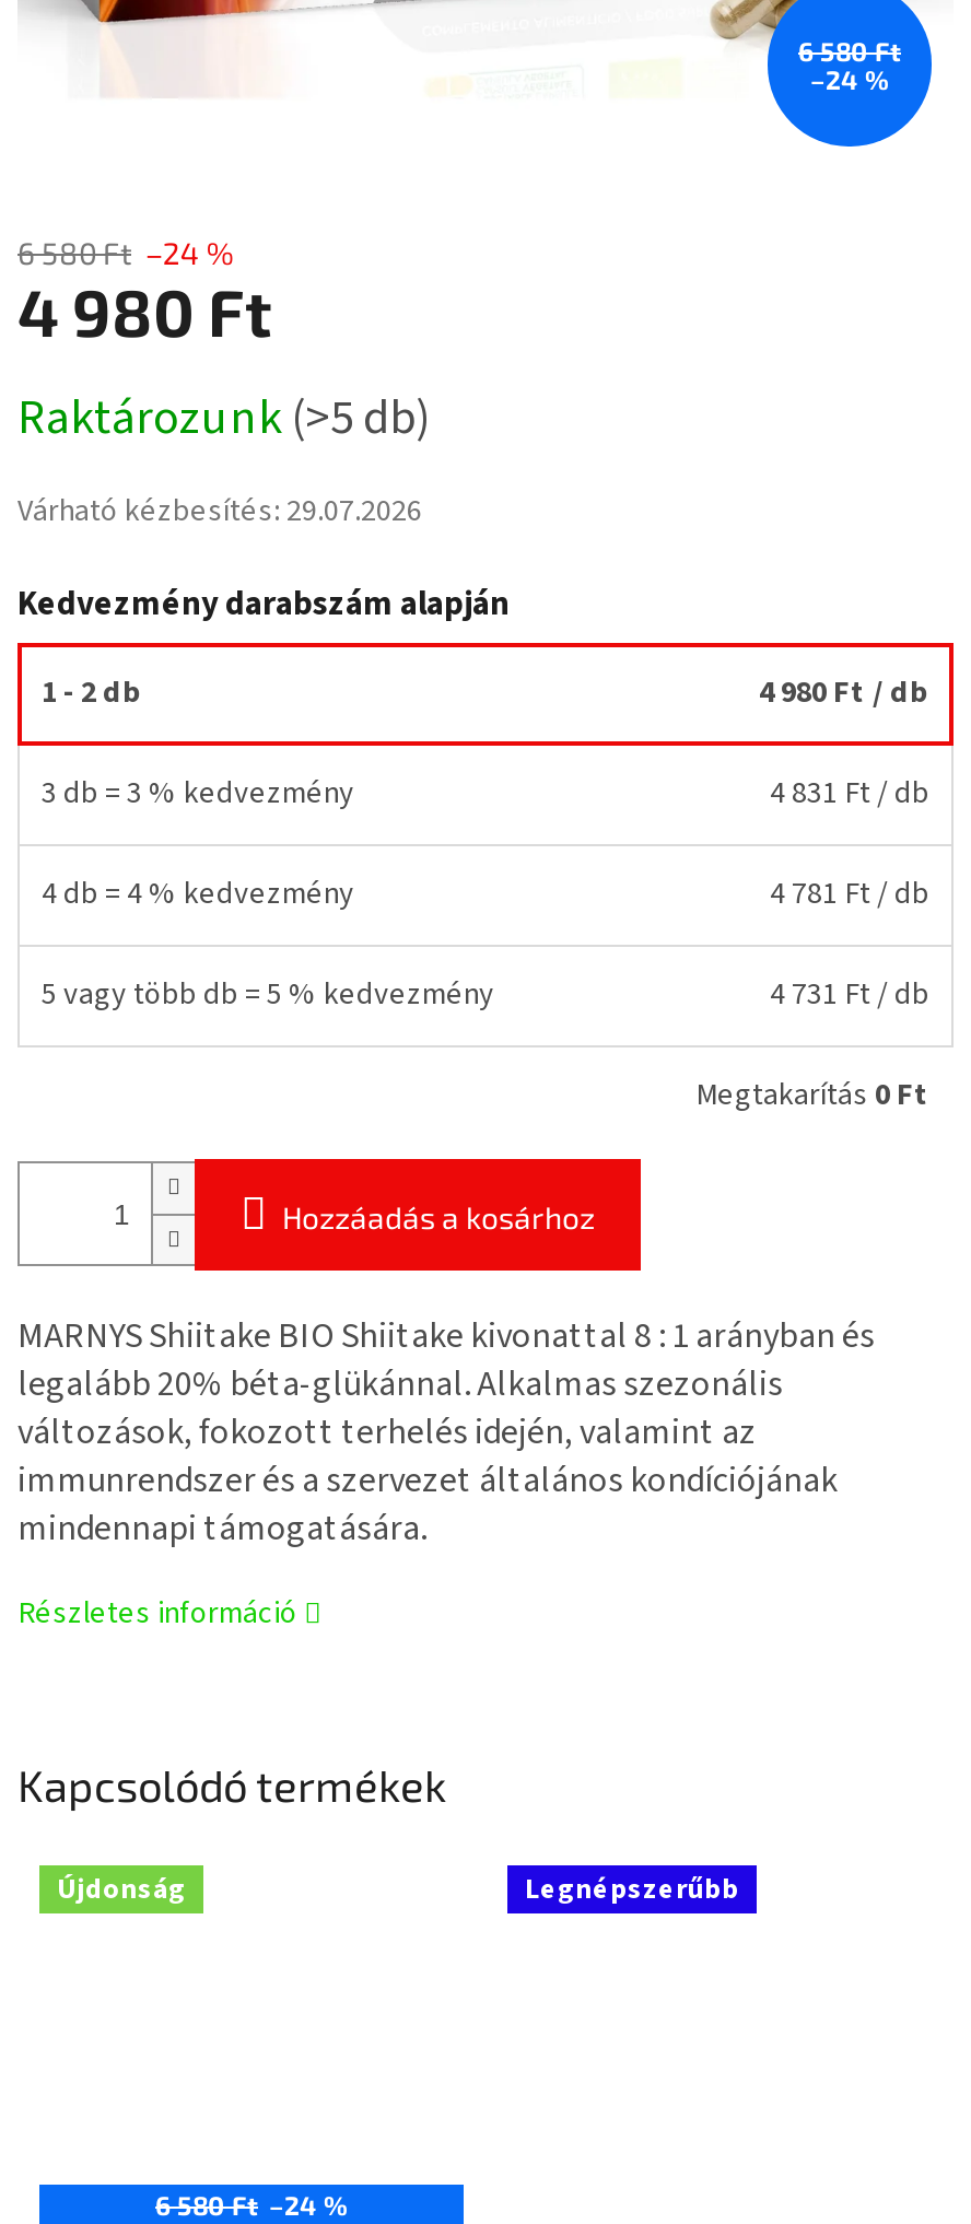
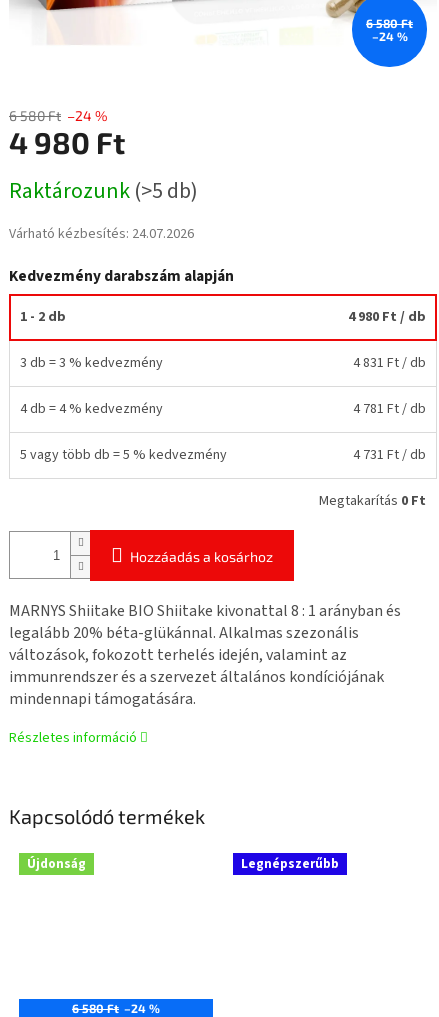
[17,491,422,534] Várható kézbesítés: 29.07.2026 -> [9,224,194,244] Várható kézbesítés: 24.07.2026

